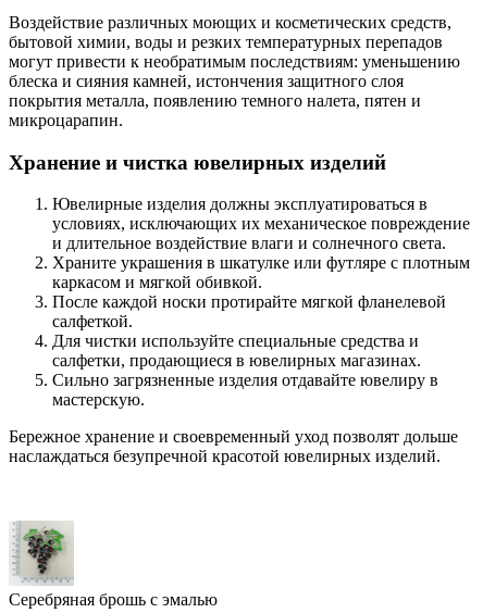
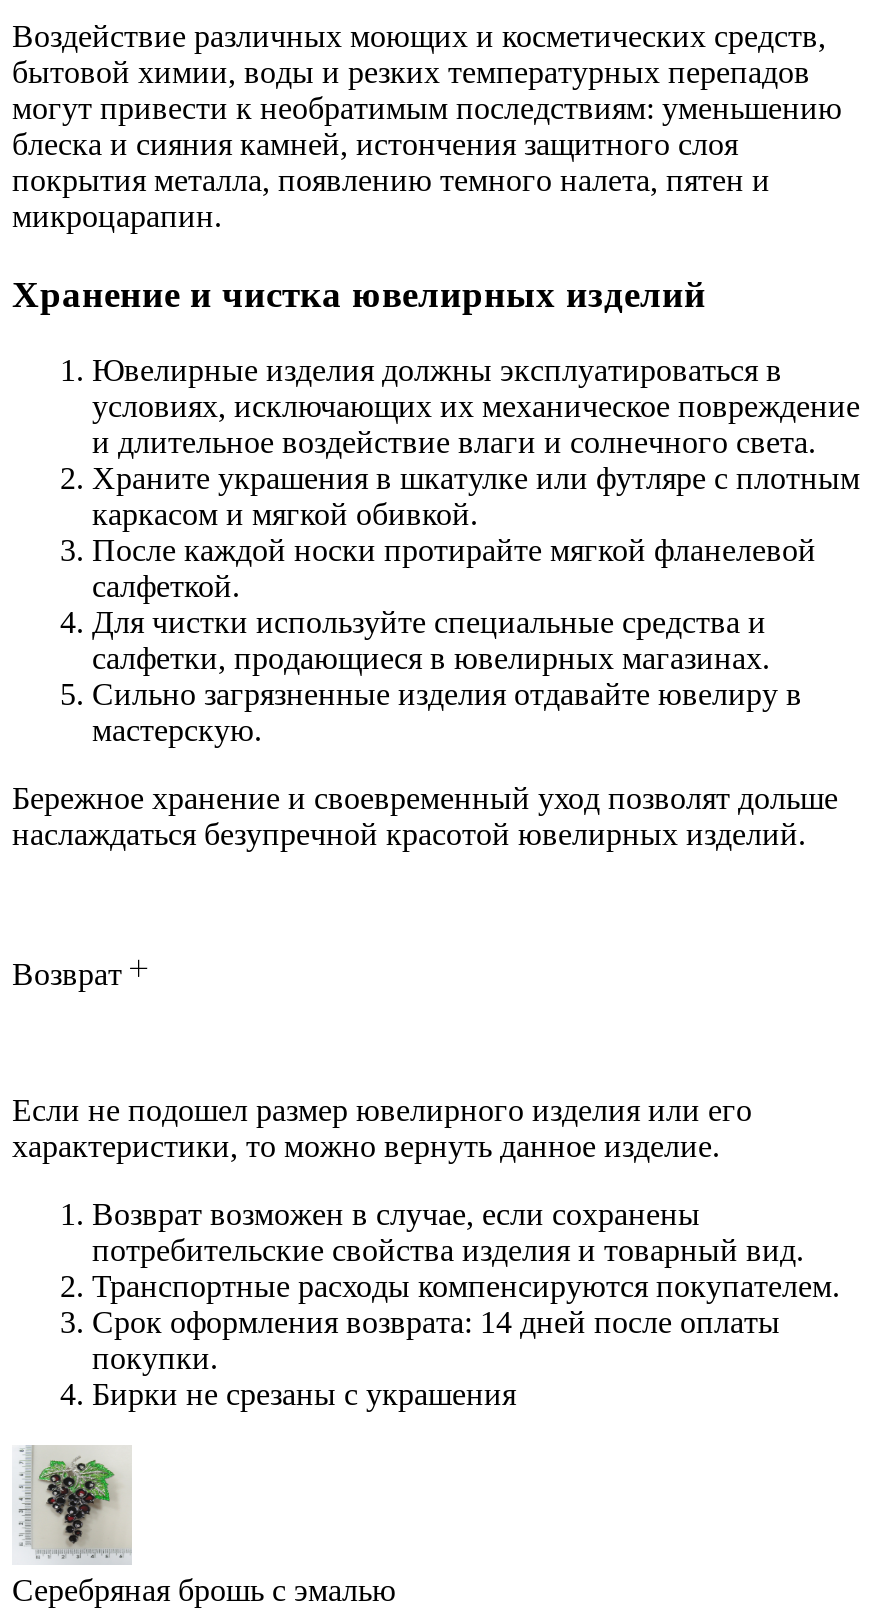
none -> [12,958,122,992] Возврат
none -> [12,1094,840,1412] Если не подошел размер ювелирного изделия или его | характеристики, то можно вернуть данное изделие. | Возврат возможен в случае, если сохранены | потребительские свойства изделия и товарный вид. | Транспортные расходы компенсируются покупателем. | Срок оформления возврата: 14 дней после оплаты | покупки. | Бирки не срезаны с украшения

